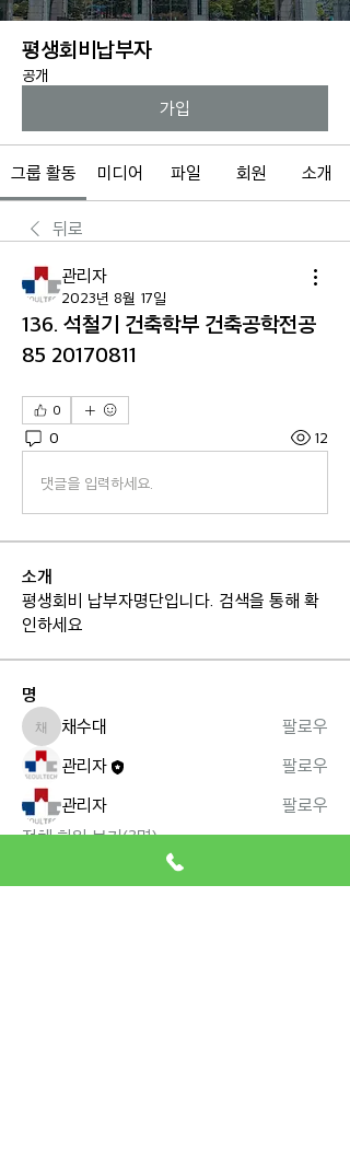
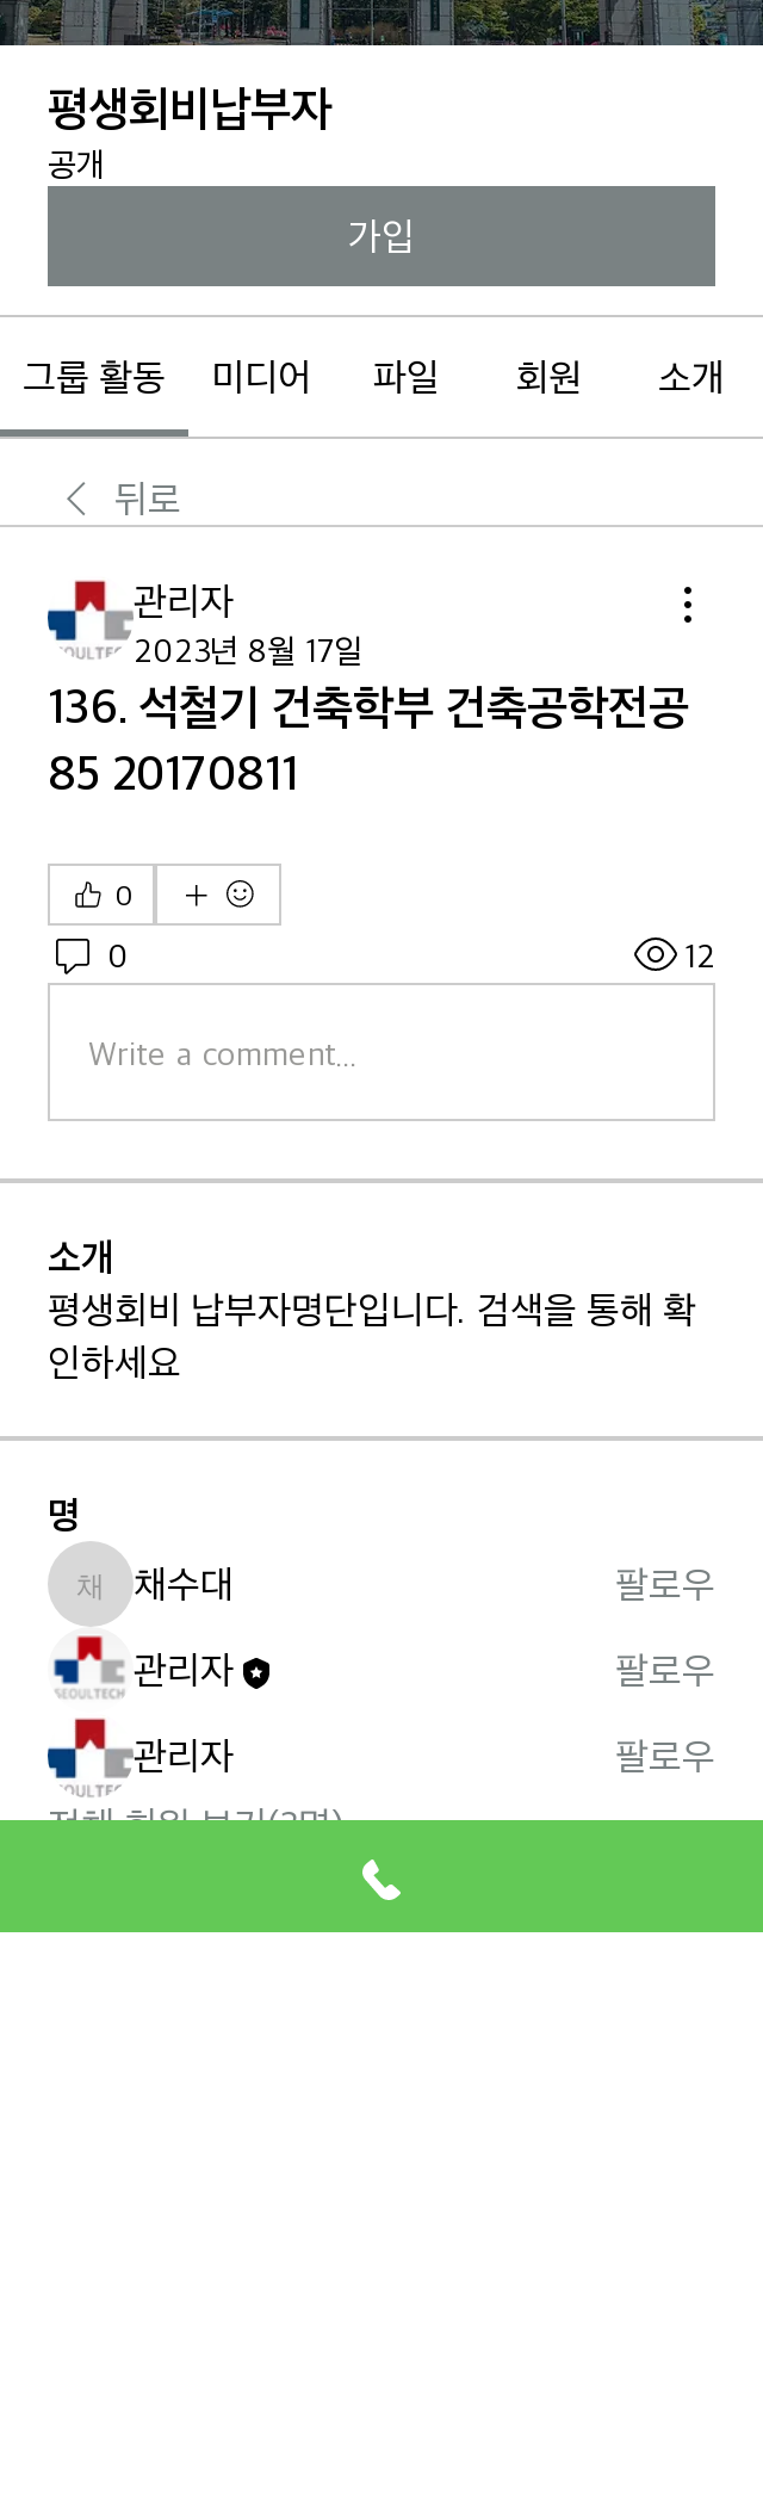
[40,473,153,492] 댓글을 입력하세요. -> [88,1032,358,1072] Write a comment...

